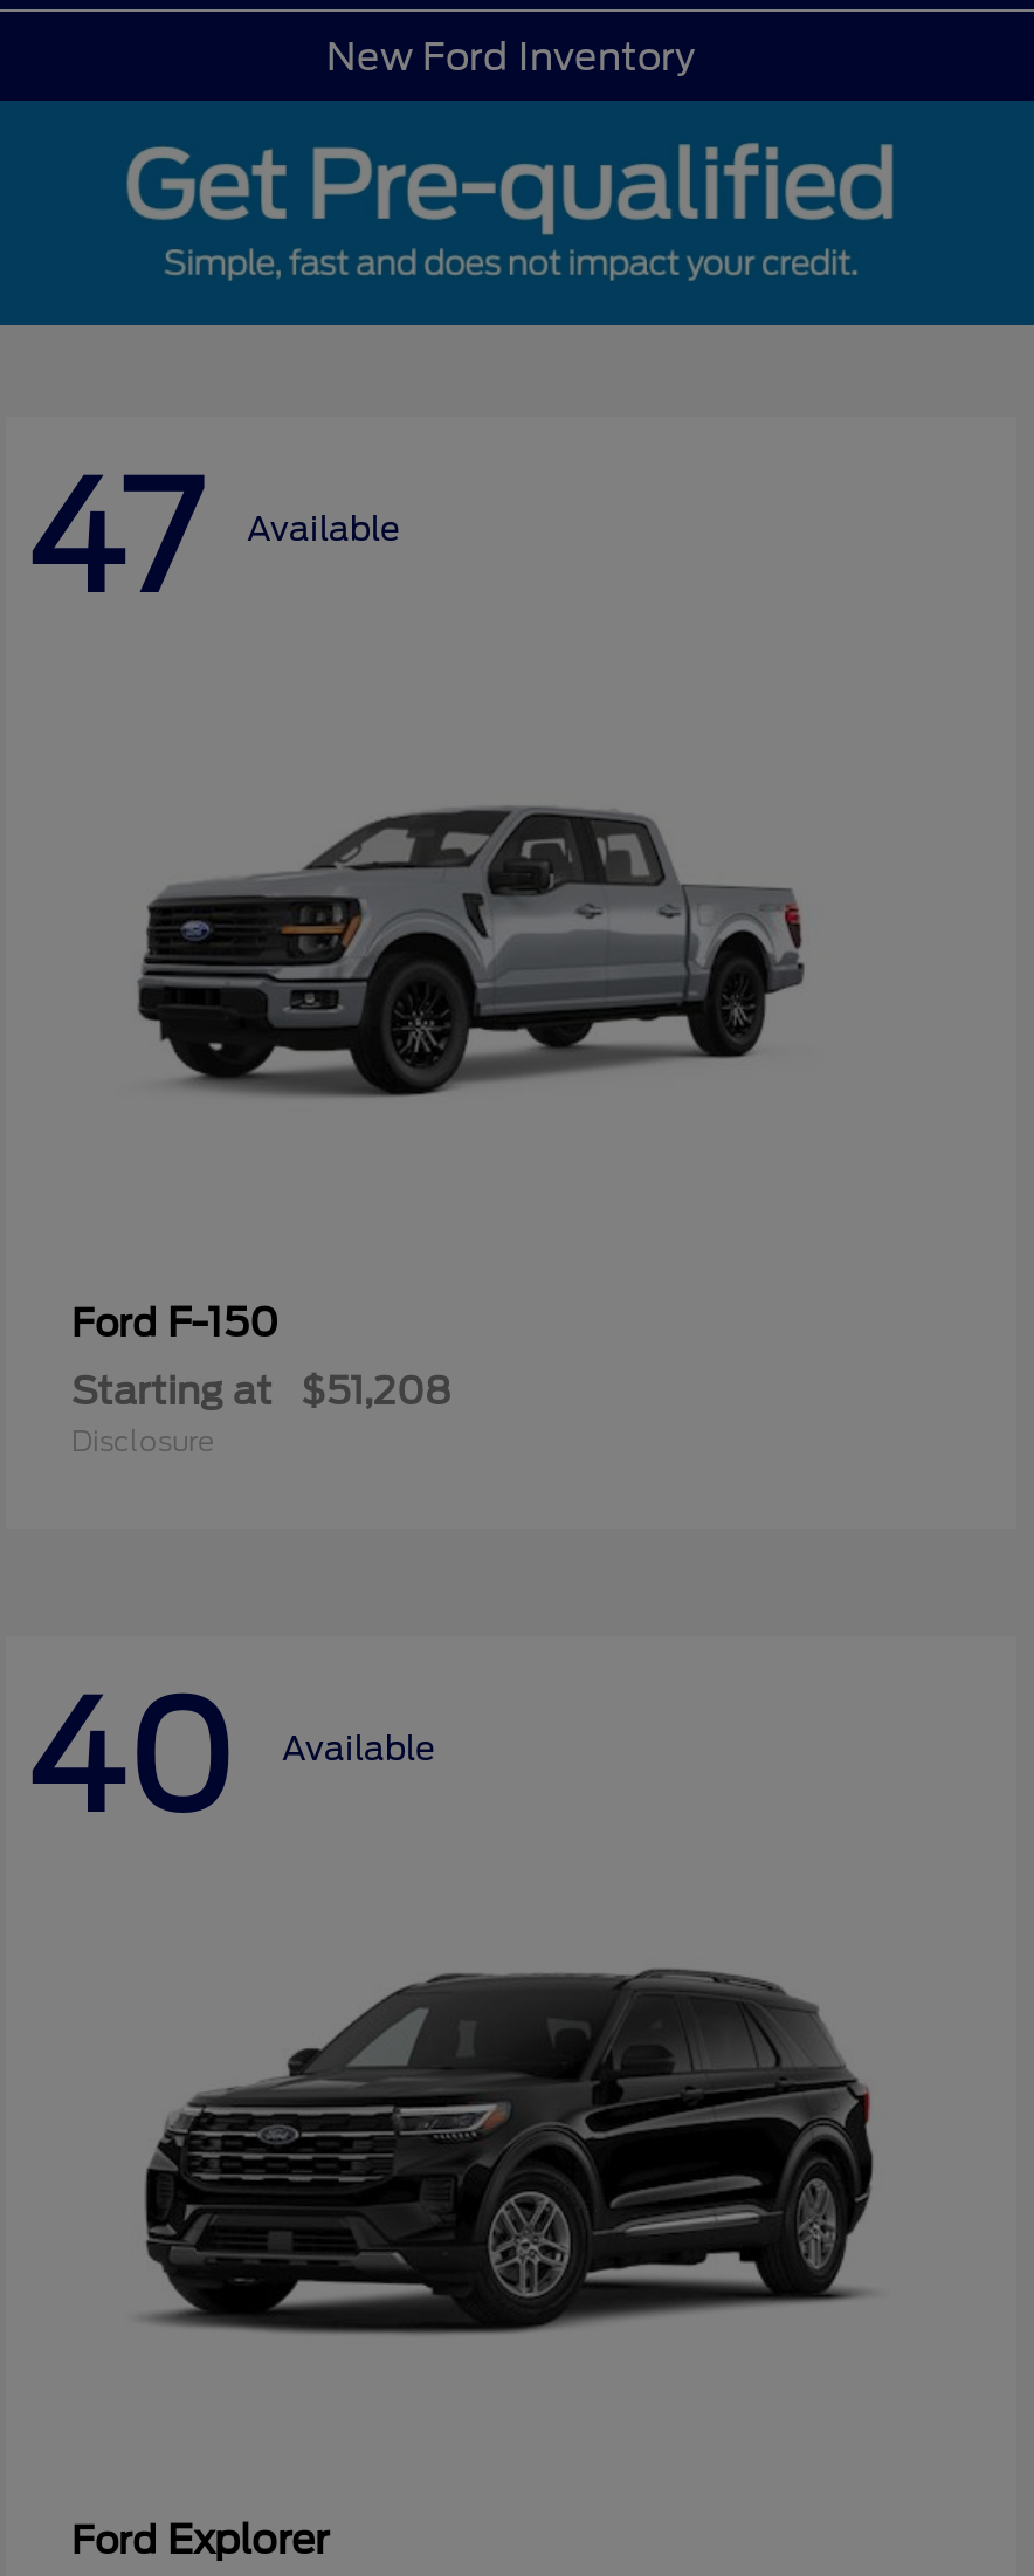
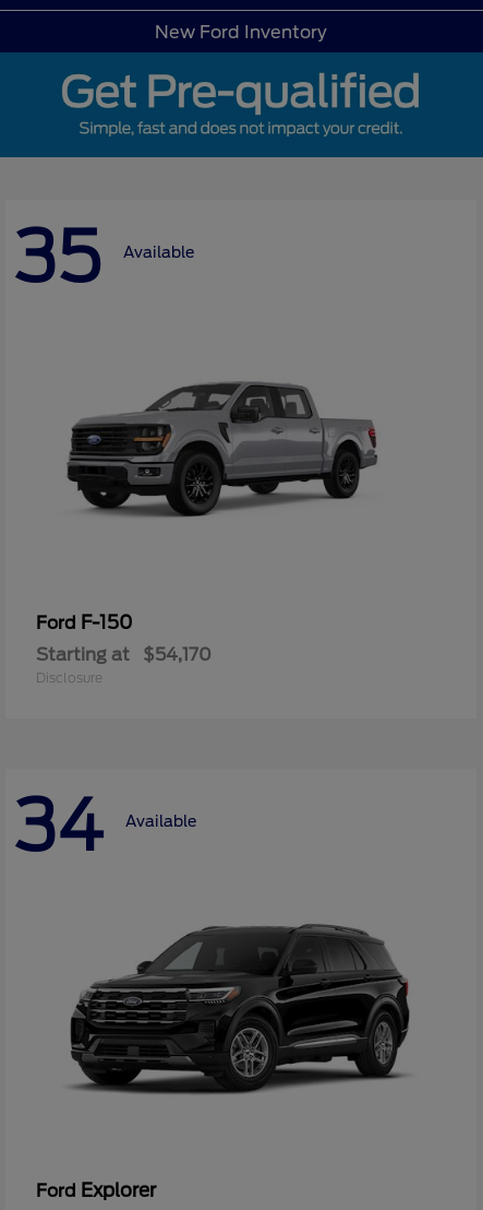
[25,450,399,628] 47 Available -> [14,215,194,298] 35 Available
[71,1368,450,1413] Starting at $51,208 -> [36,644,212,665] Starting at $54,170
[25,1669,434,1847] 40 Available -> [14,784,196,867] 34 Available

